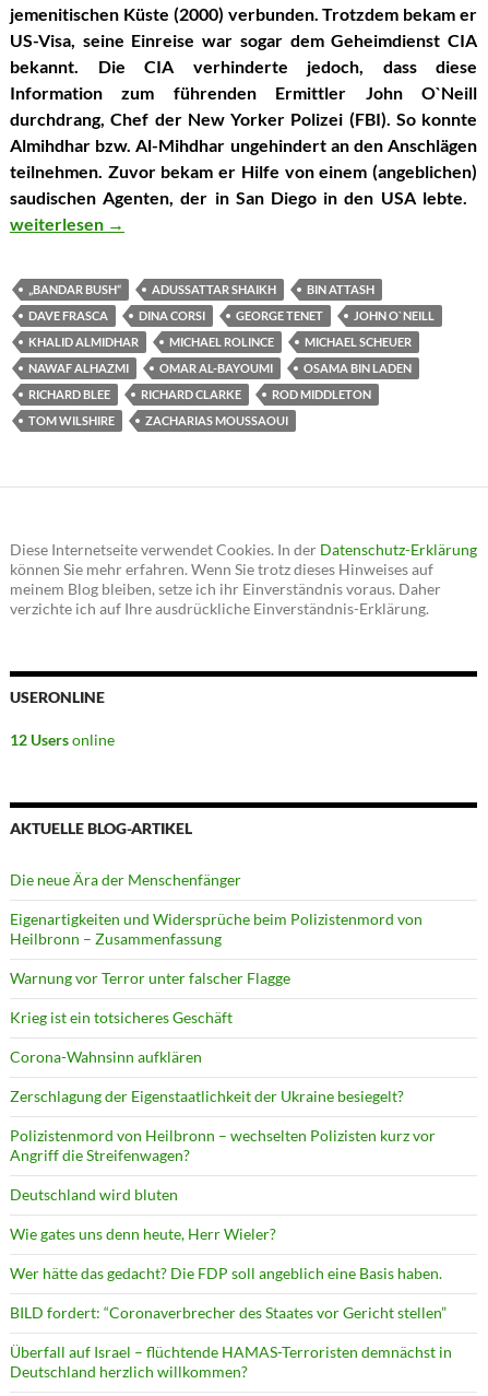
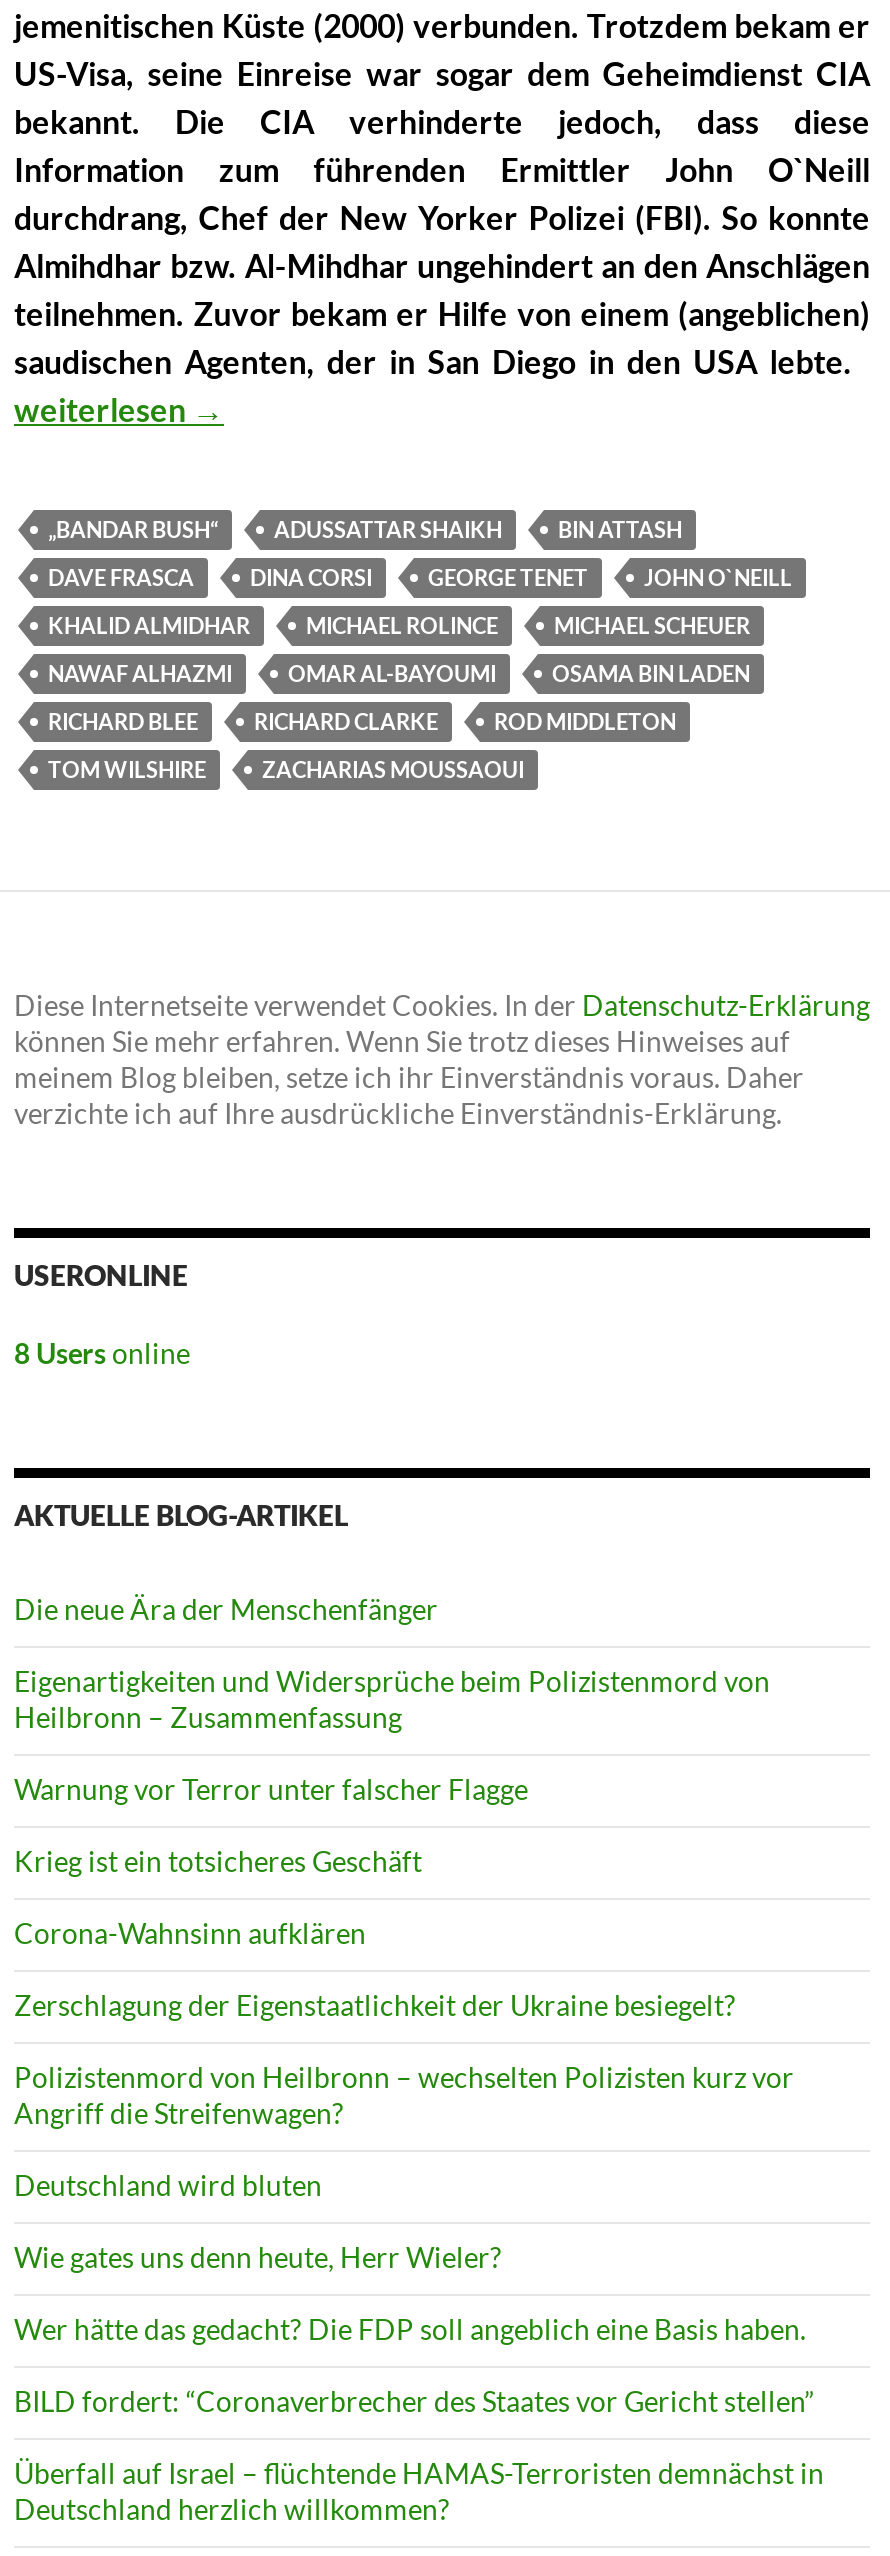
[10,731,115,749] 12 Users online -> [14,1337,190,1371] 8 Users online

